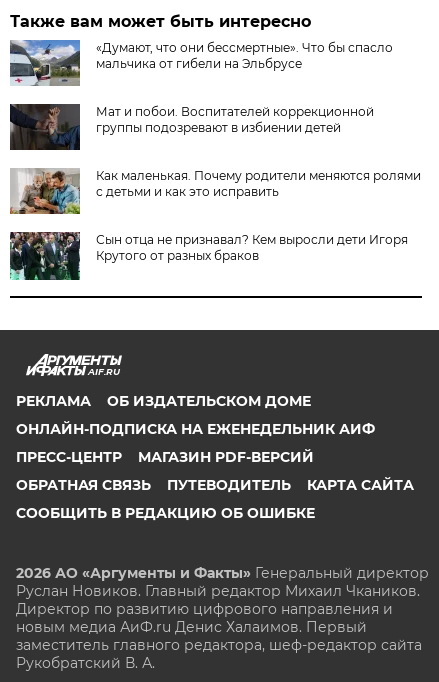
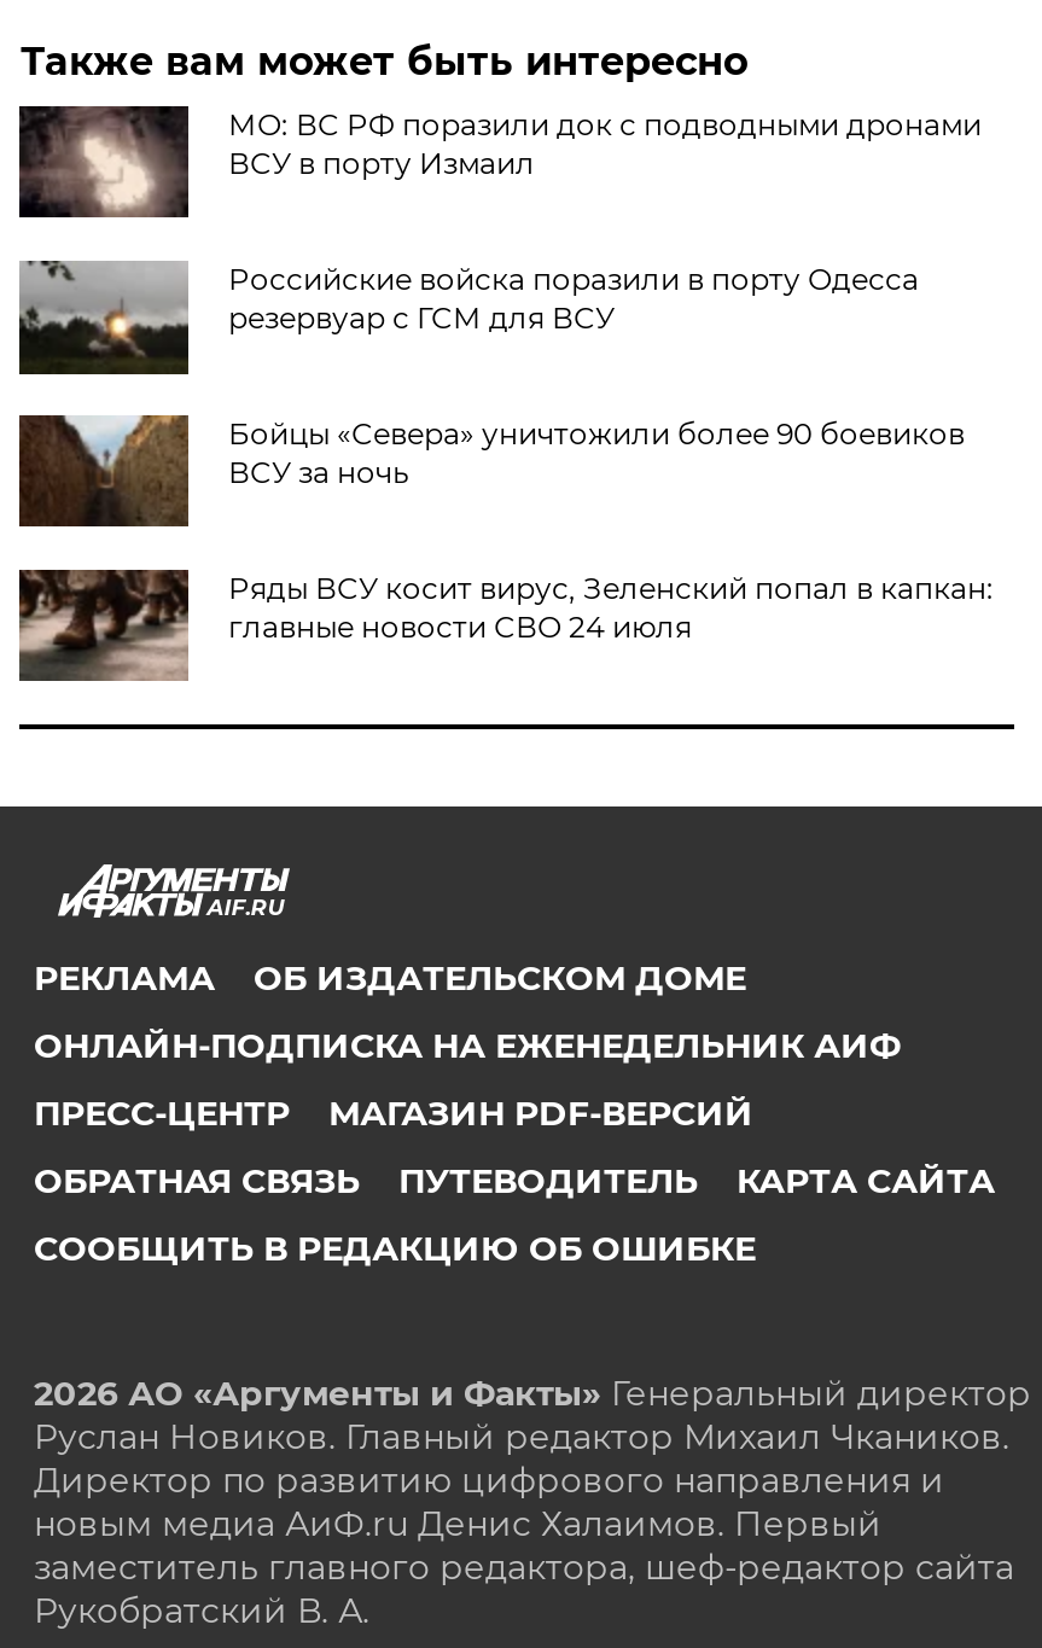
[9,39,393,86] [image] | «Думают, что они бессмертные». Что бы спасло | мальчика от гибели на Эльбрусе -> [17,104,981,220] [image] | МО: ВС РФ поразили док с подводными дронами | ВСУ в порту Измаил
[10,104,374,150] [image] | Мат и побои. Воспитателей коррекционной | группы подозревают в избиении детей -> [19,261,919,374] [image] | Российские войска поразили в порту Одесса | резервуар с ГСМ для ВСУ
[9,168,421,215] [image] | Как маленькая. Почему родители меняются ролями | с детьми и как это исправить -> [17,413,964,529] [image] | Бойцы «Севера» уничтожили более 90 боевиков | ВСУ за ночь
[9,231,408,281] [image] | Сын отца не признавал? Кем выросли дети Игоря | Крутого от разных браков -> [17,570,993,686] [image] | Ряды ВСУ косит вирус, Зеленский попал в капкан: | главные новости СВО 24 июля

